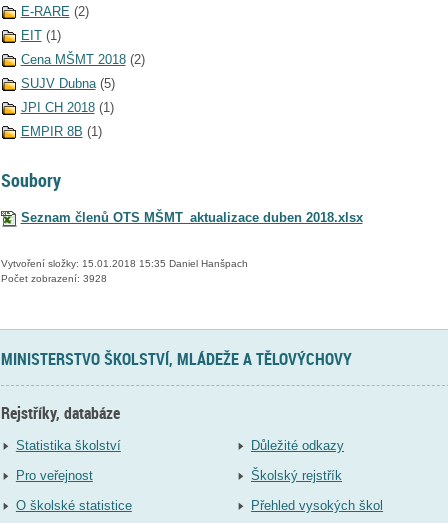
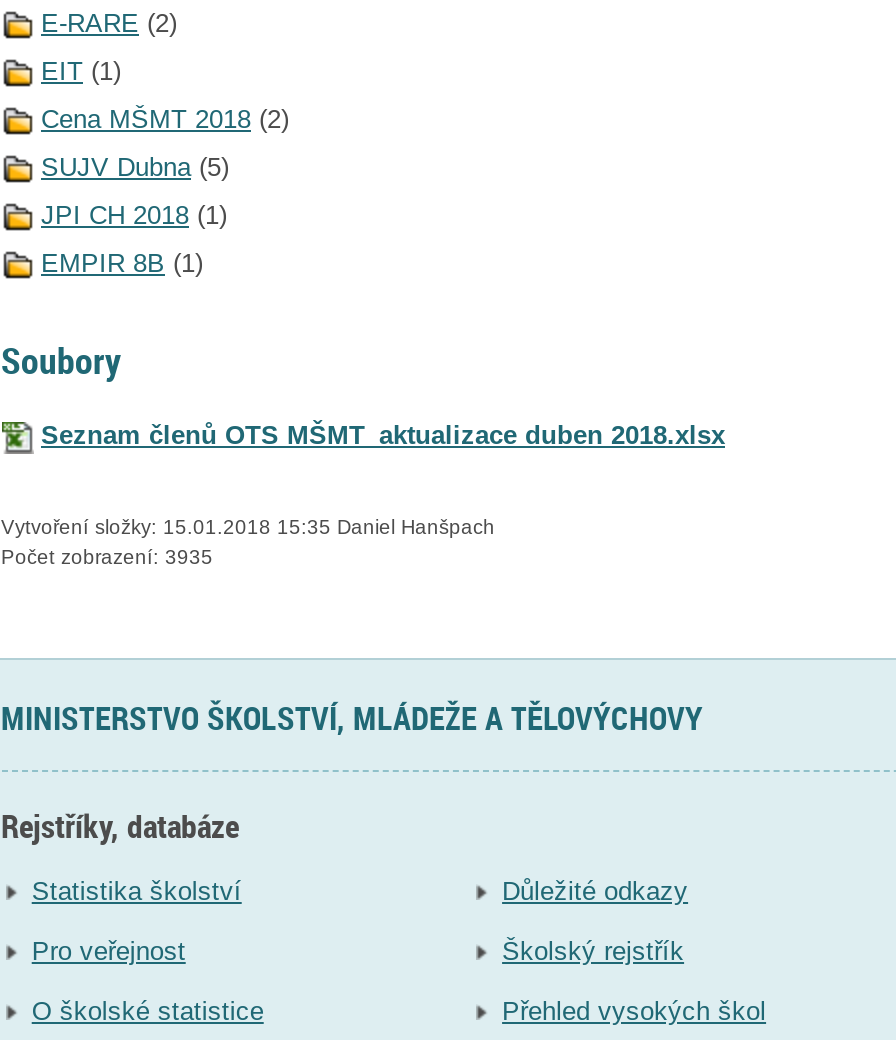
[0,273,106,284] Počet zobrazení: 3928 -> [1,546,213,568] Počet zobrazení: 3935

